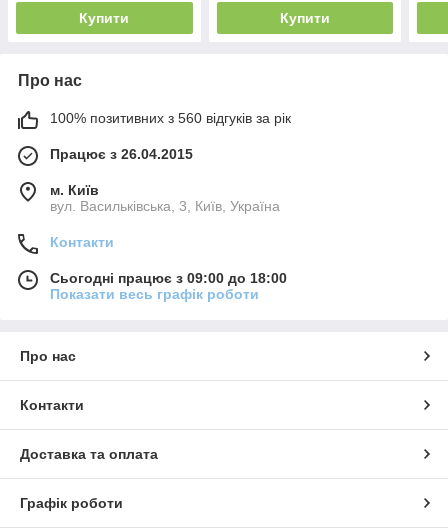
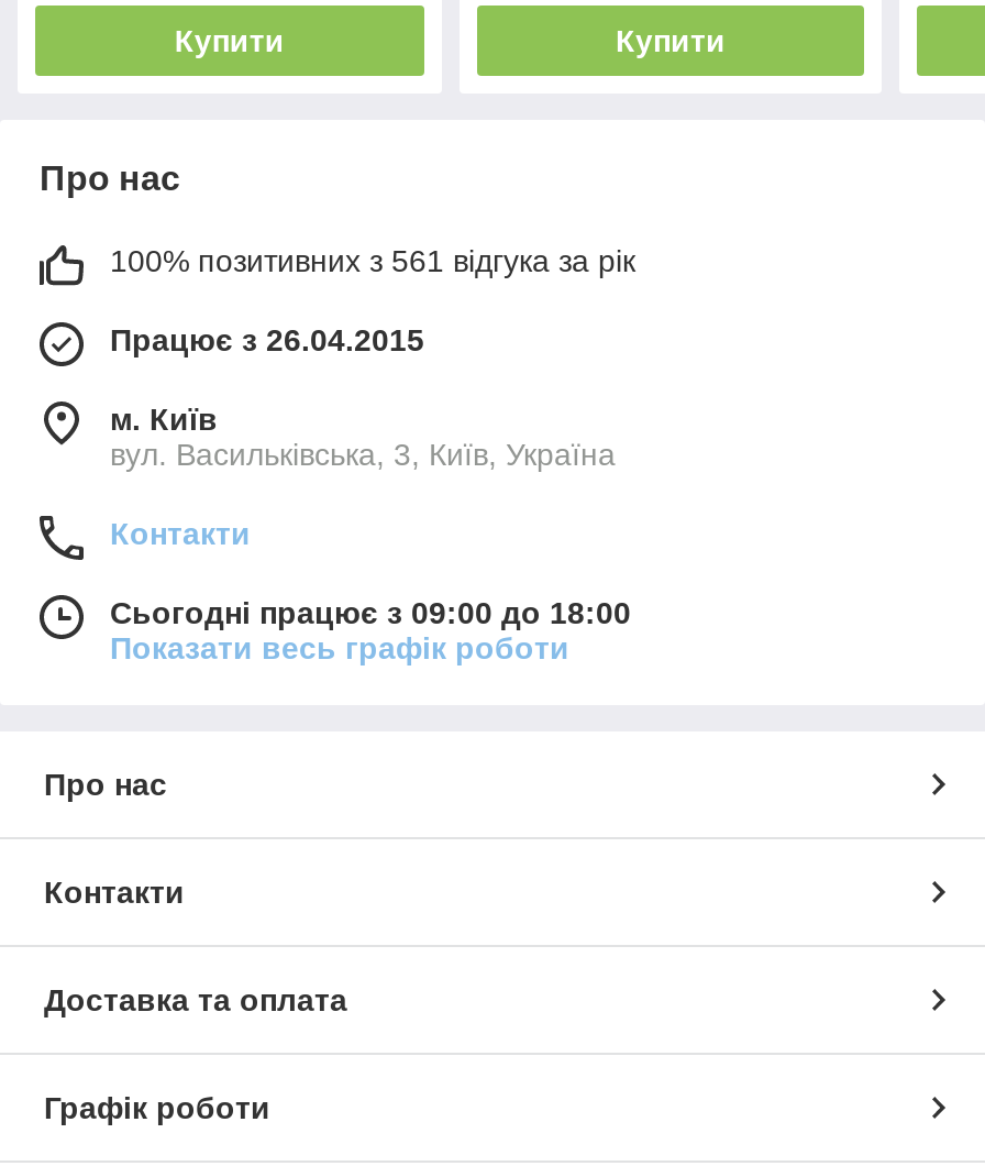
[50,110,291,126] 100% позитивних з 560 відгуків за рік -> [110,244,635,279] 100% позитивних з 561 відгука за рік

